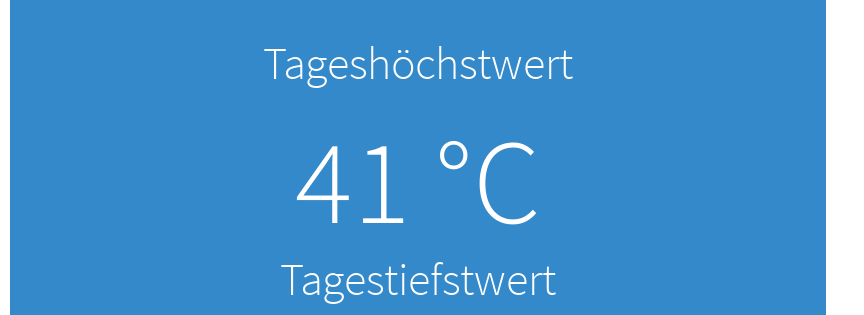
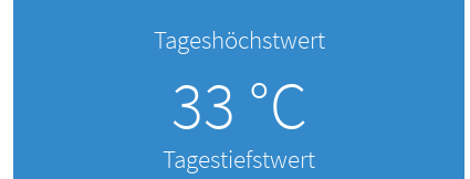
[295,105,541,255] 41 °C -> [171,63,307,146] 33 °C

